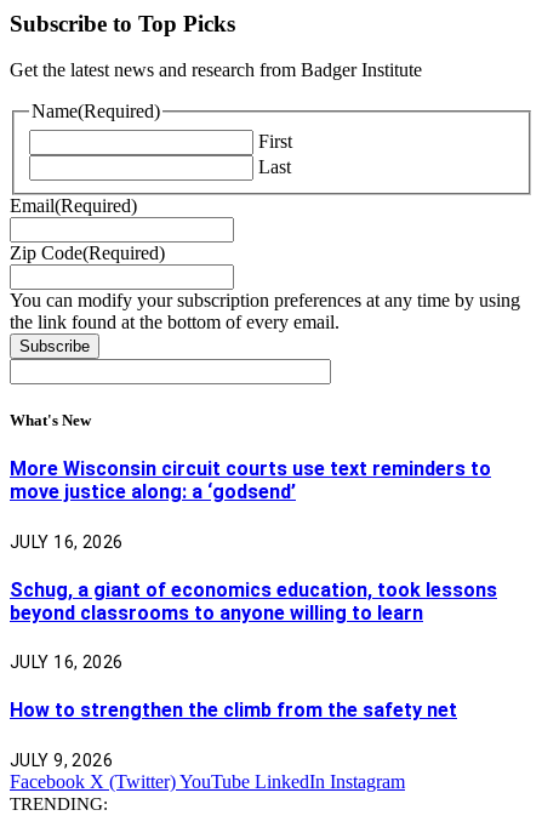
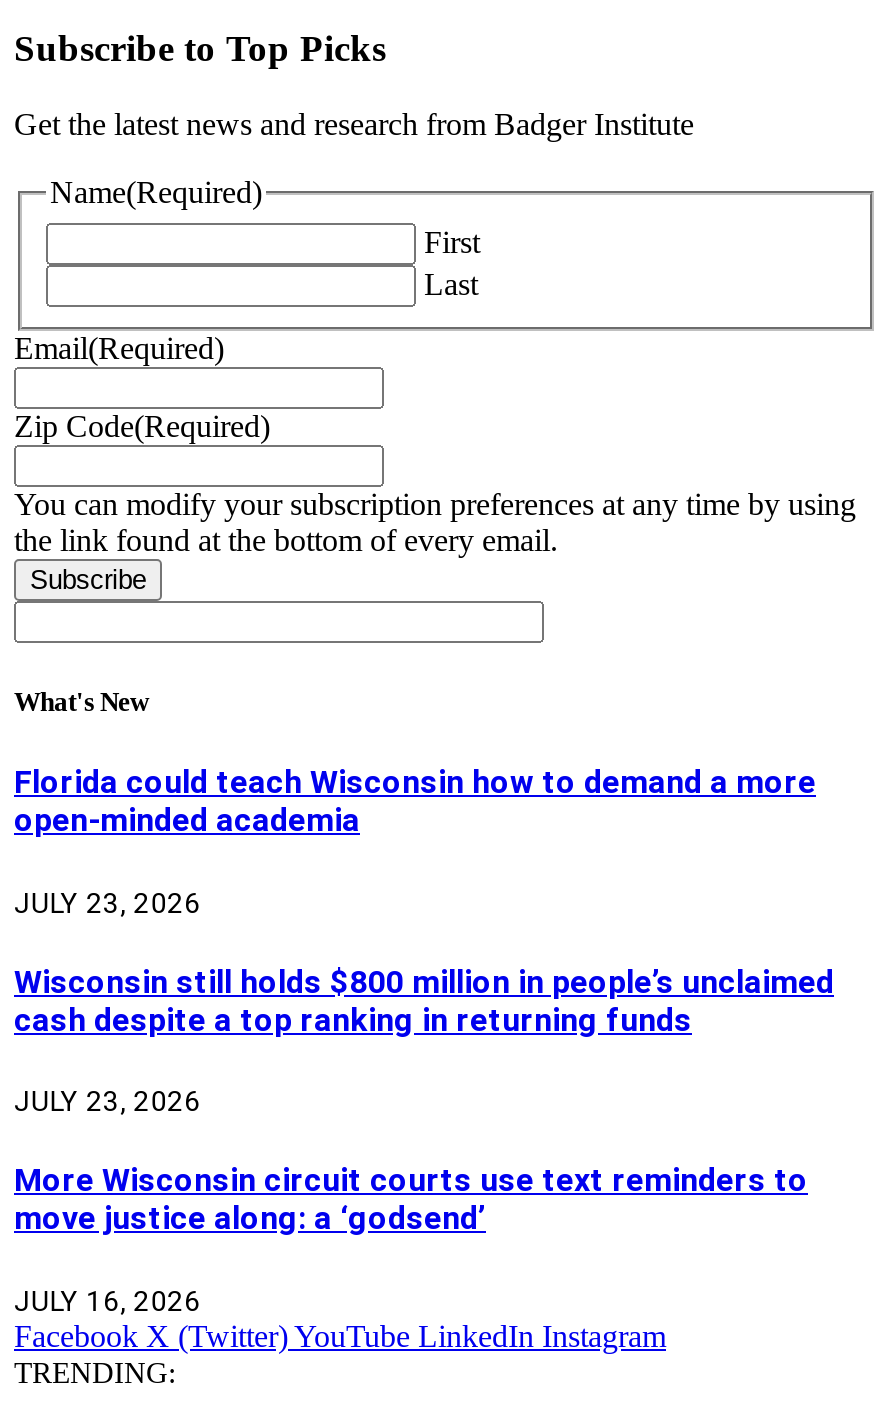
none -> [14,764,834,1117] Florida could teach Wisconsin how to demand a more | open-minded academia | JULY 23, 2026 | Wisconsin still holds $800 million in people’s unclaimed | cash despite a top ranking in returning funds | JULY 23, 2026
moved [10,458,491,551] -> [14,1162,808,1316]: More Wisconsin circuit courts use text reminders to | move justice along: a ‘godsend’ | JULY 16, 2026
[10,578,497,770] Schug, a giant of economics education, took lessons | beyond classrooms to anyone willing to learn | JULY 16, 2026 | How to strengthen the climb from the safety net | JULY 9, 2026 -> none

